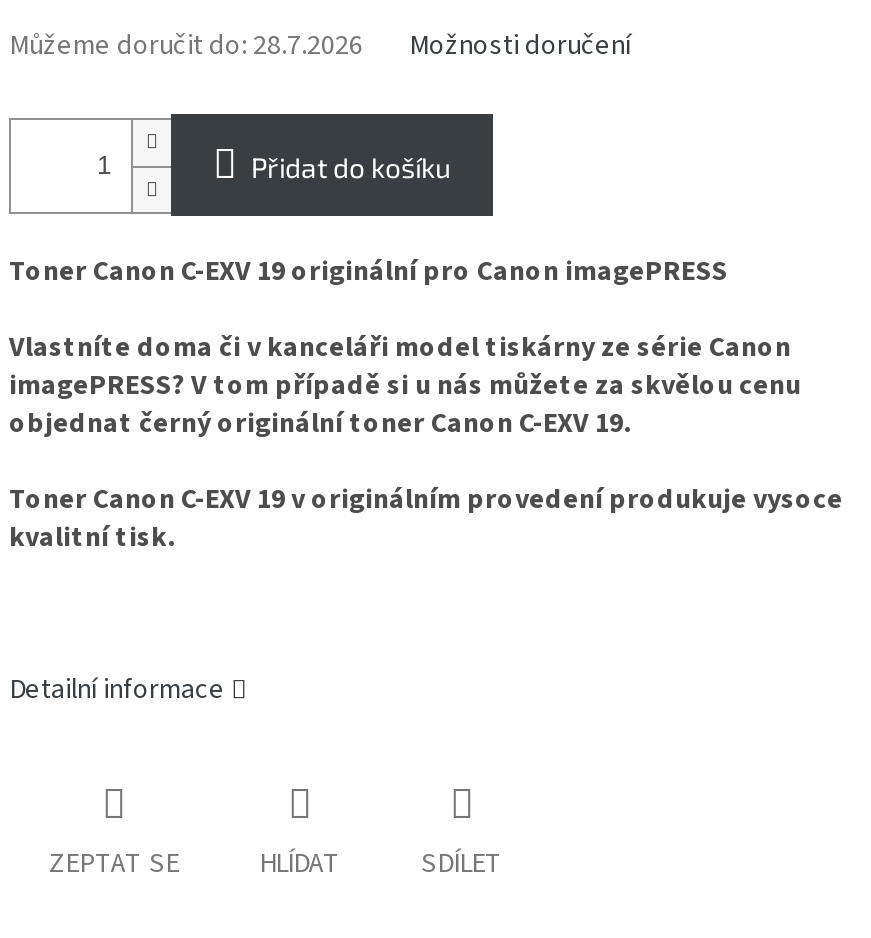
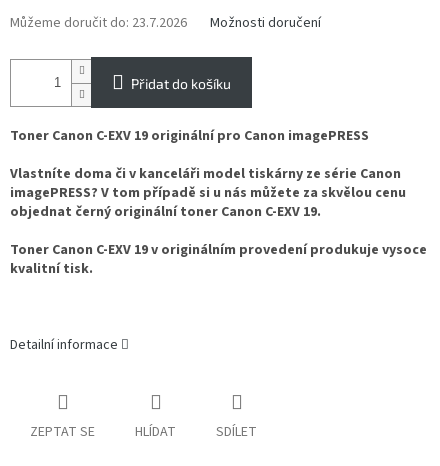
[9,27,363,67] Můžeme doručit do: 28.7.2026 -> [10,13,187,33] Můžeme doručit do: 23.7.2026

